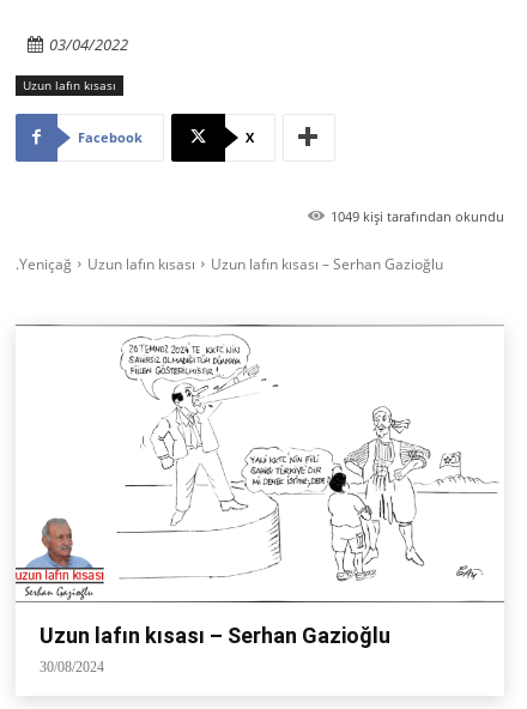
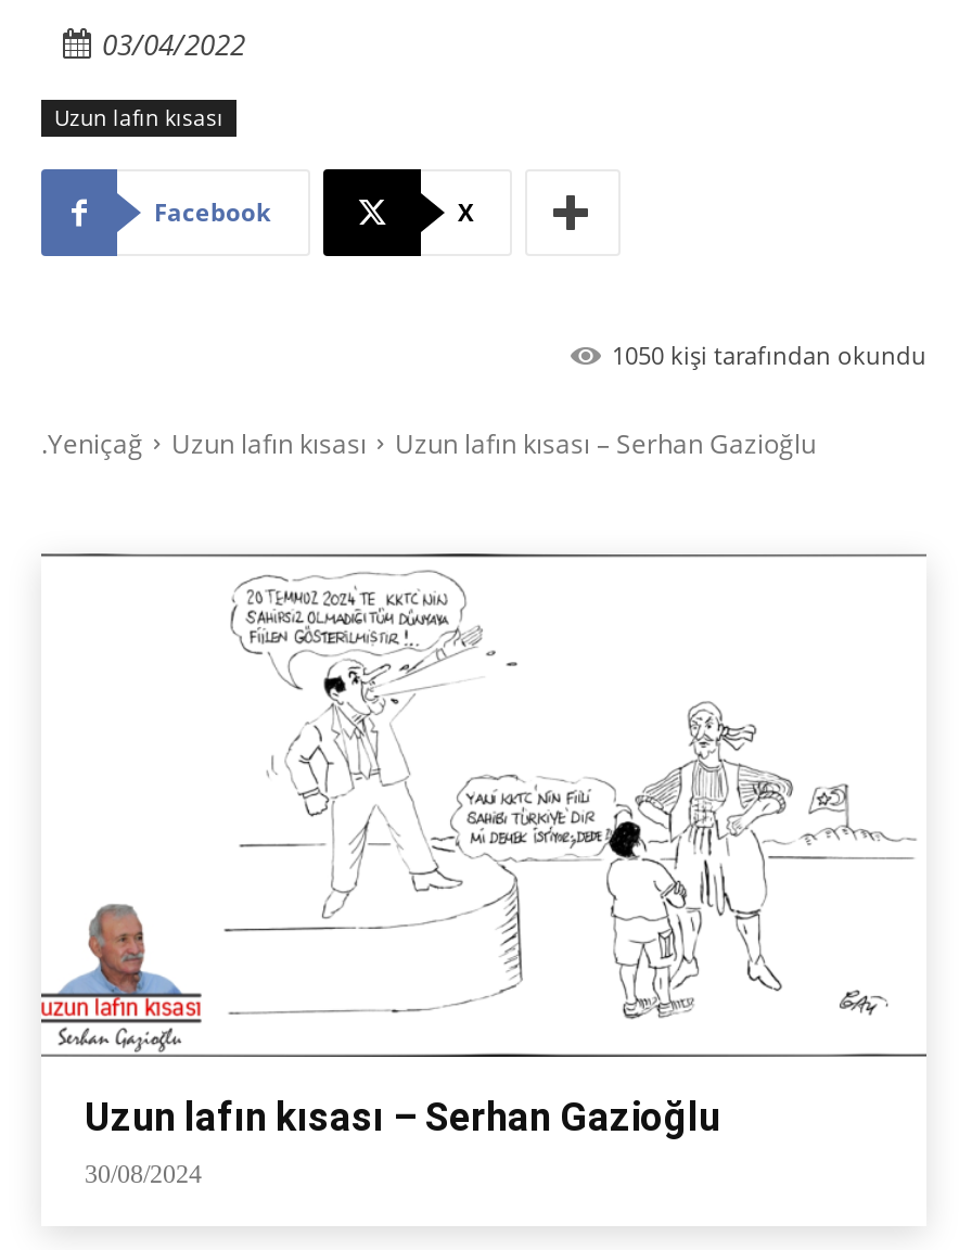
[331,207,504,225] 1049 kişi tarafından okundu -> [612,340,926,372] 1050 kişi tarafından okundu

